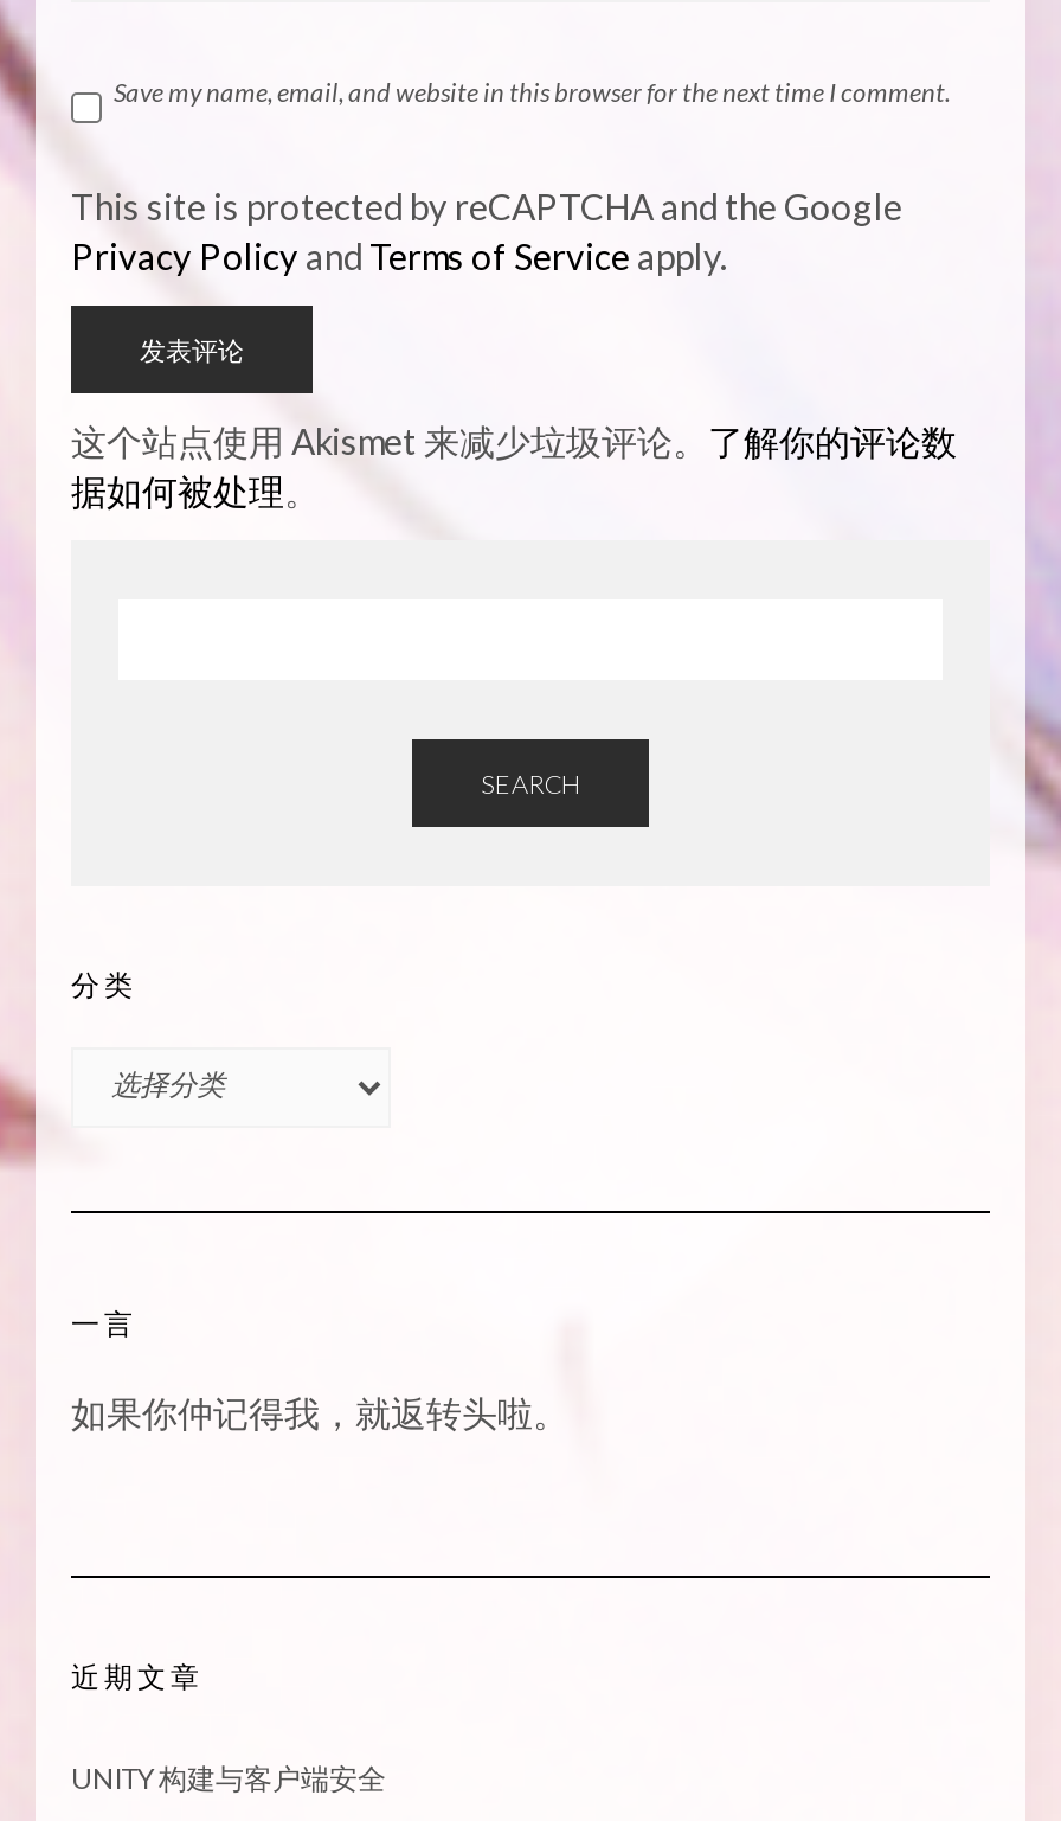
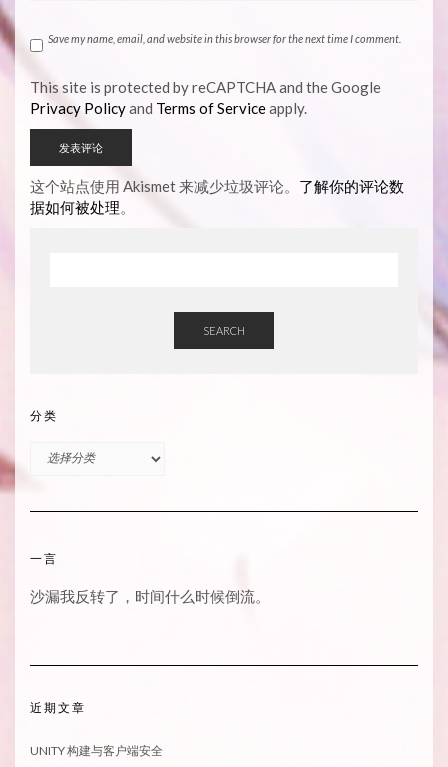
[71,1390,568,1433] 如果你仲记得我，就返转头啦。 -> [30,587,270,605] 沙漏我反转了，时间什么时候倒流。

